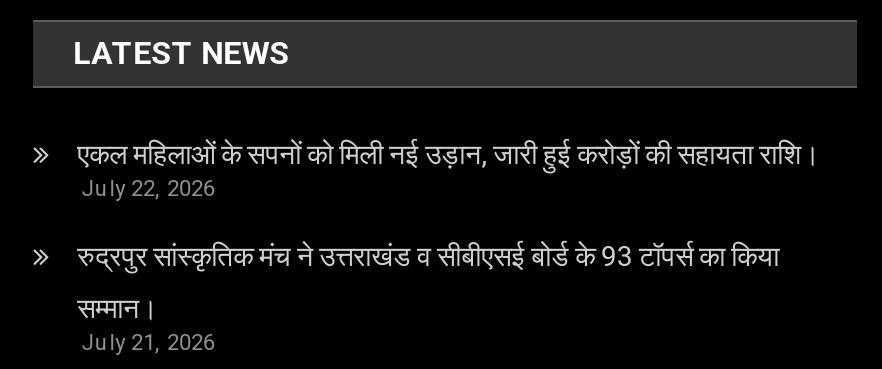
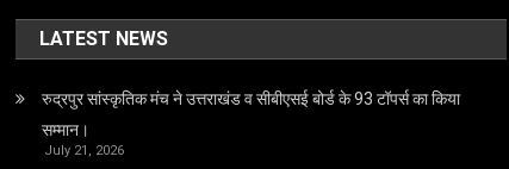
[77,139,819,203] एकल महिलाओं के सपनों को मिली नई उड़ान, जारी हुई करोड़ों की सहायता राशि। | July 22, 2026 -> none

